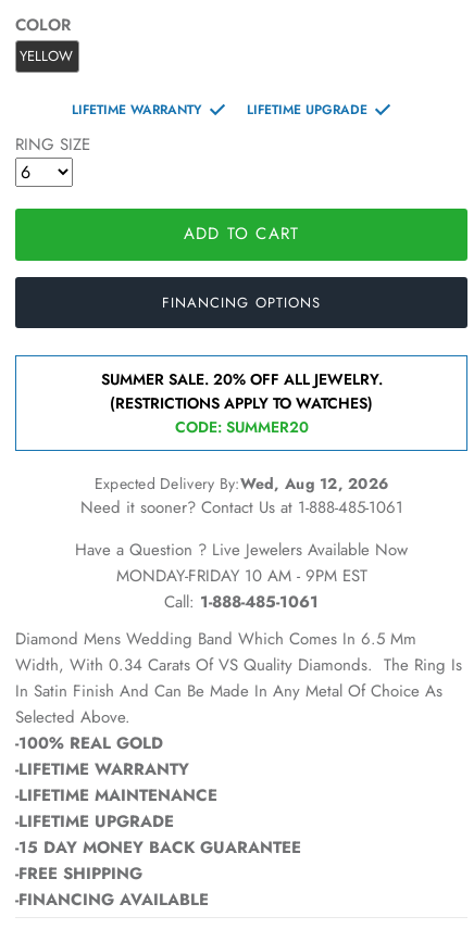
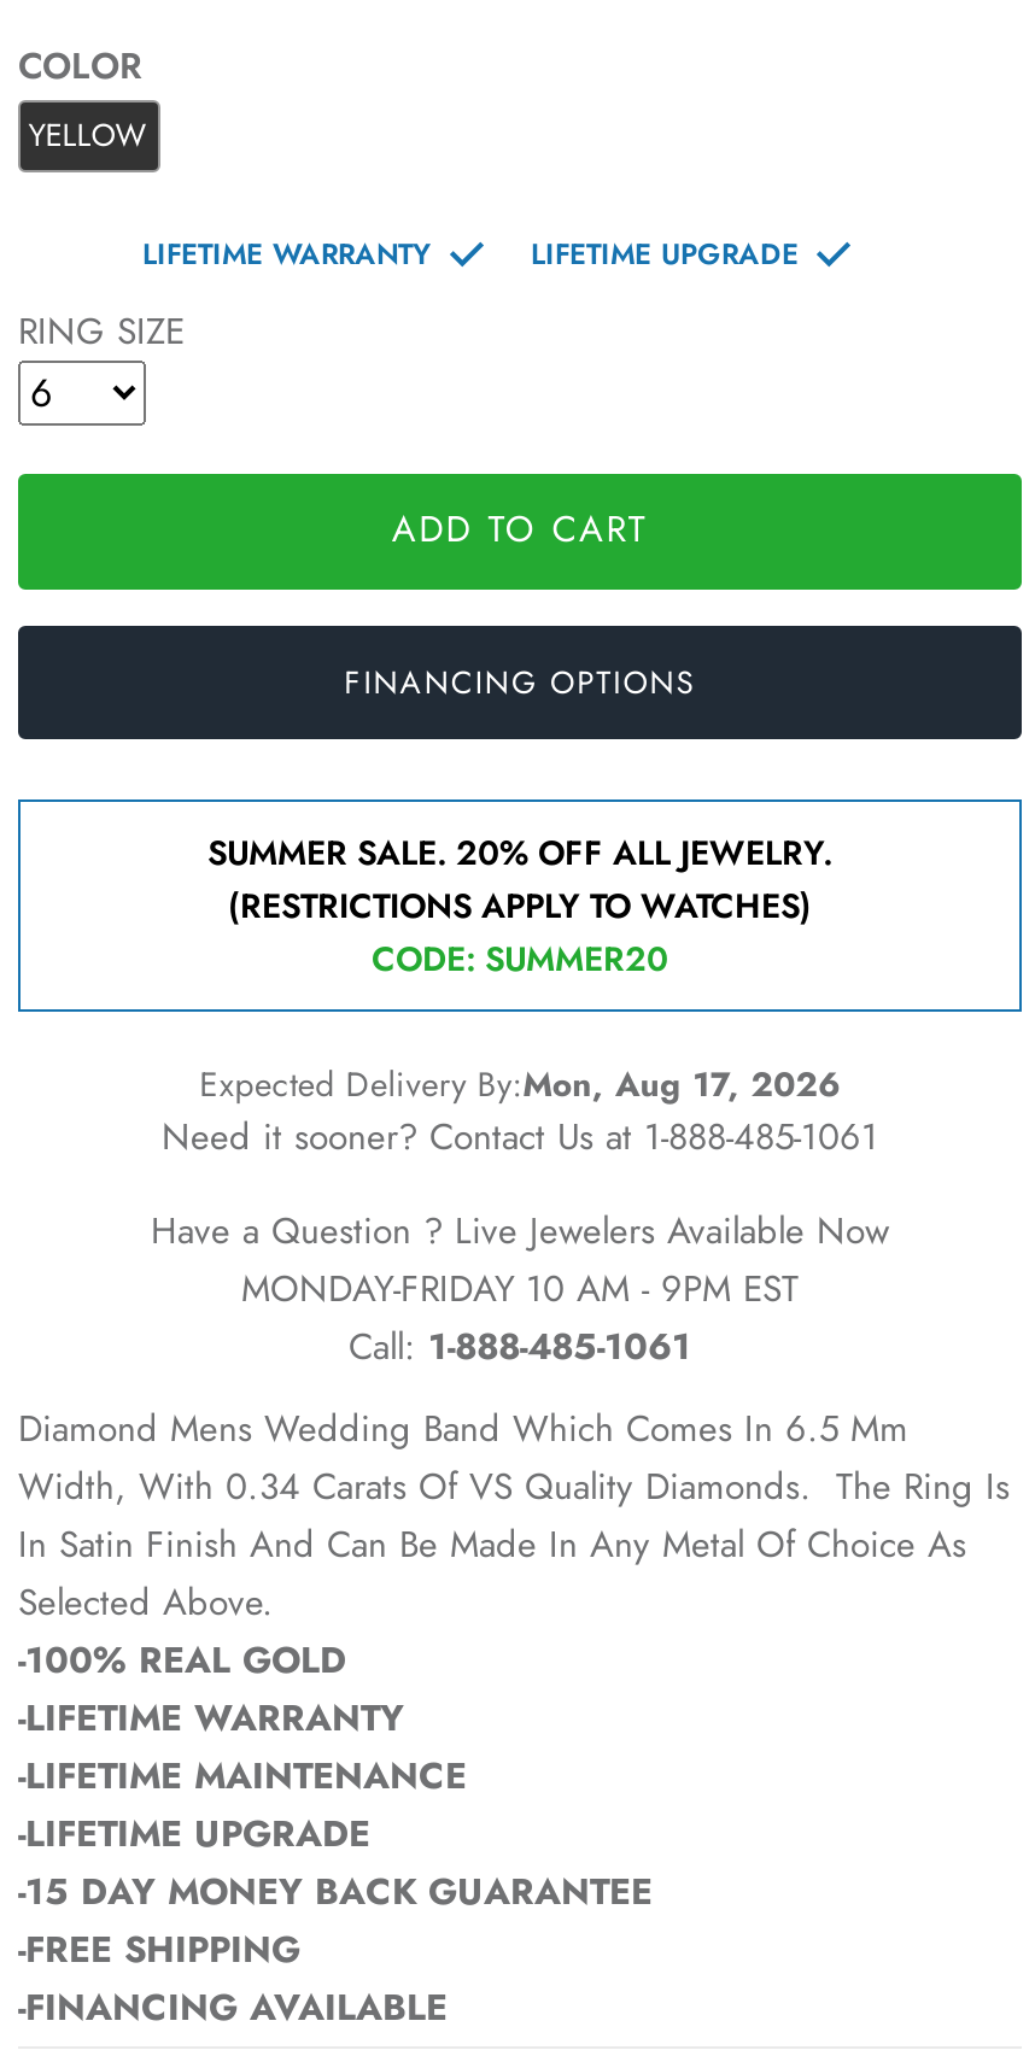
[94,473,388,494] Expected Delivery By:Wed, Aug 12, 2026 -> [200,1060,840,1108] Expected Delivery By:Mon, Aug 17, 2026

